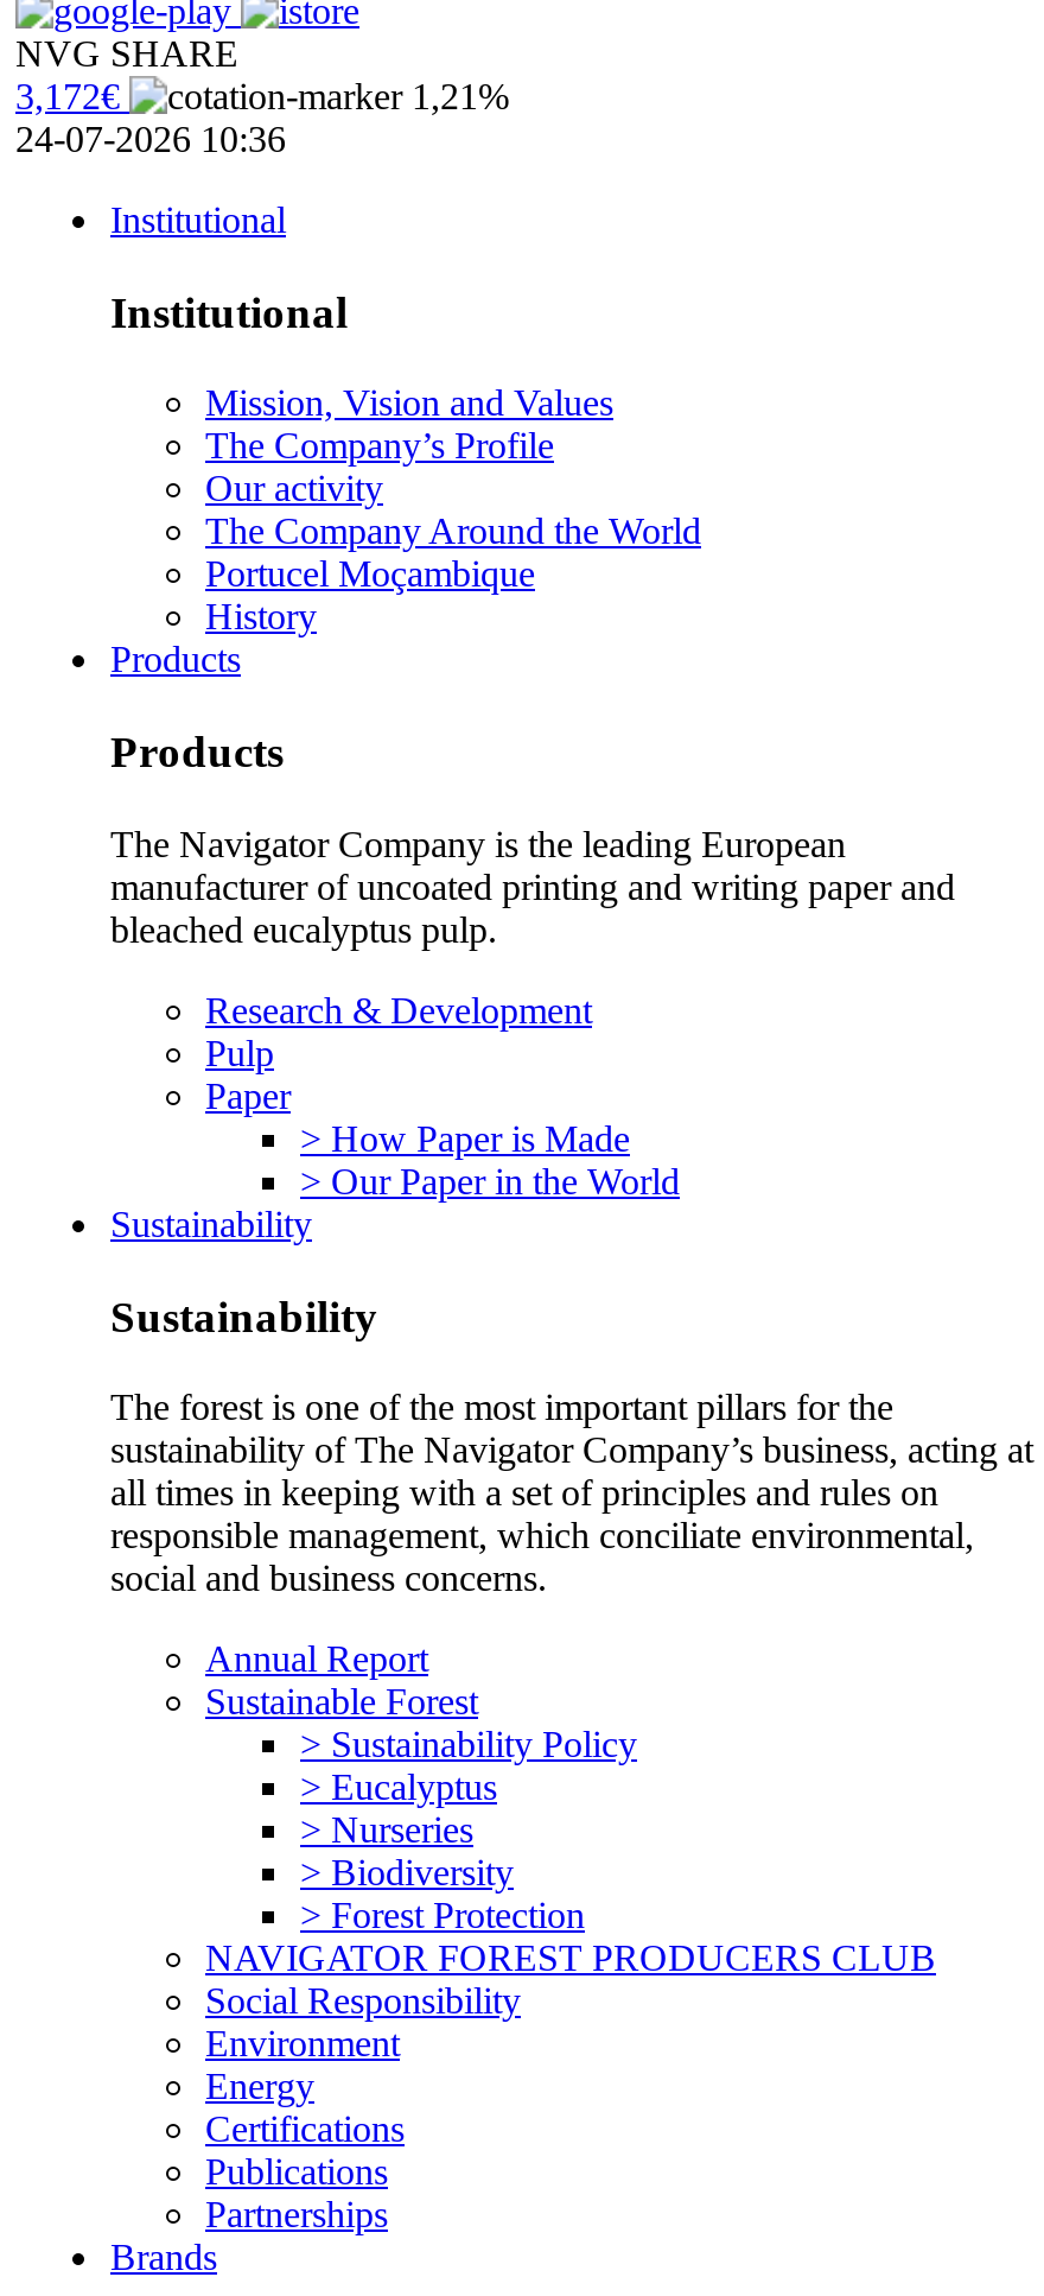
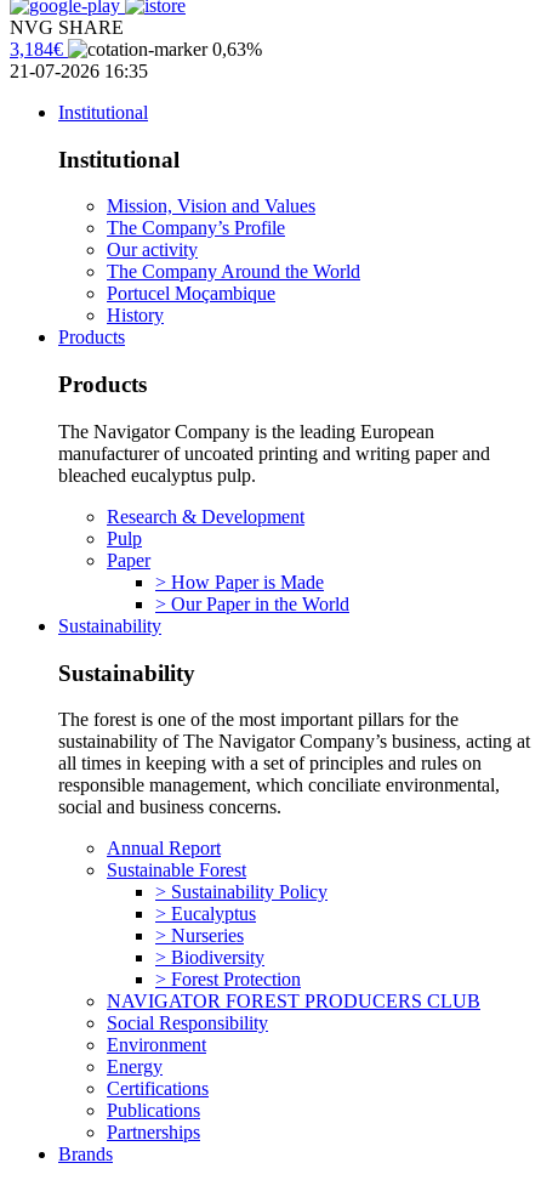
[15,76,120,116] 3,172€ -> [10,39,63,59] 3,184€
[402,76,509,116] 1,21% -> [207,39,262,59] 0,63%
[15,119,286,159] 24-07-2026 10:36 -> [10,61,148,81] 21-07-2026 16:35

